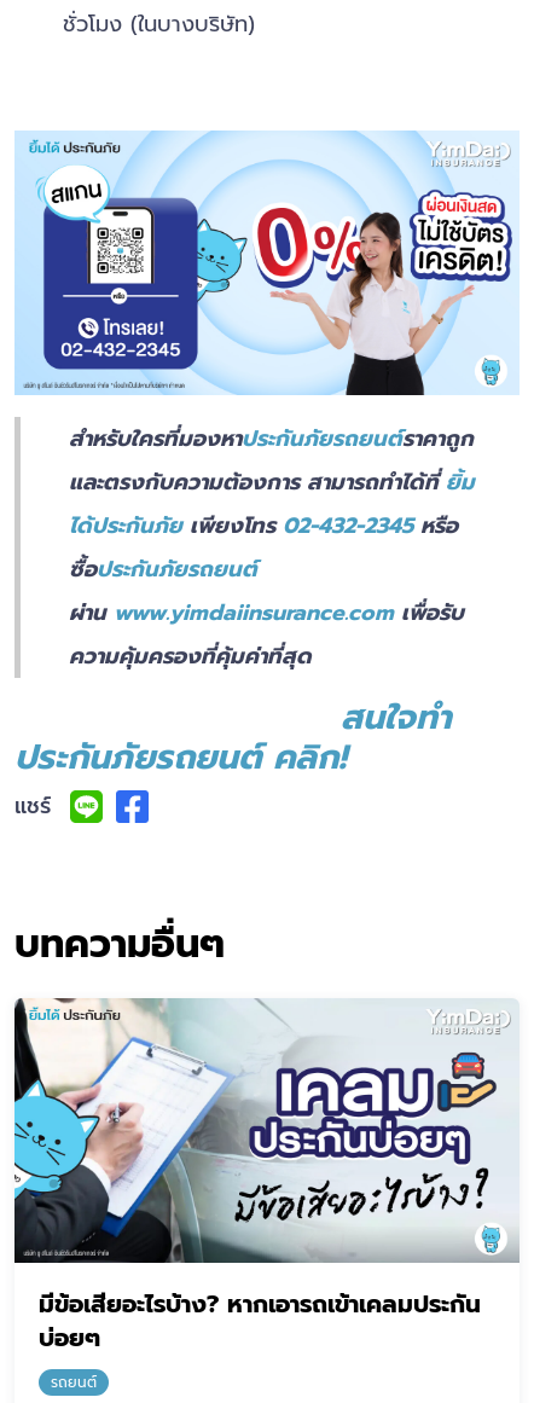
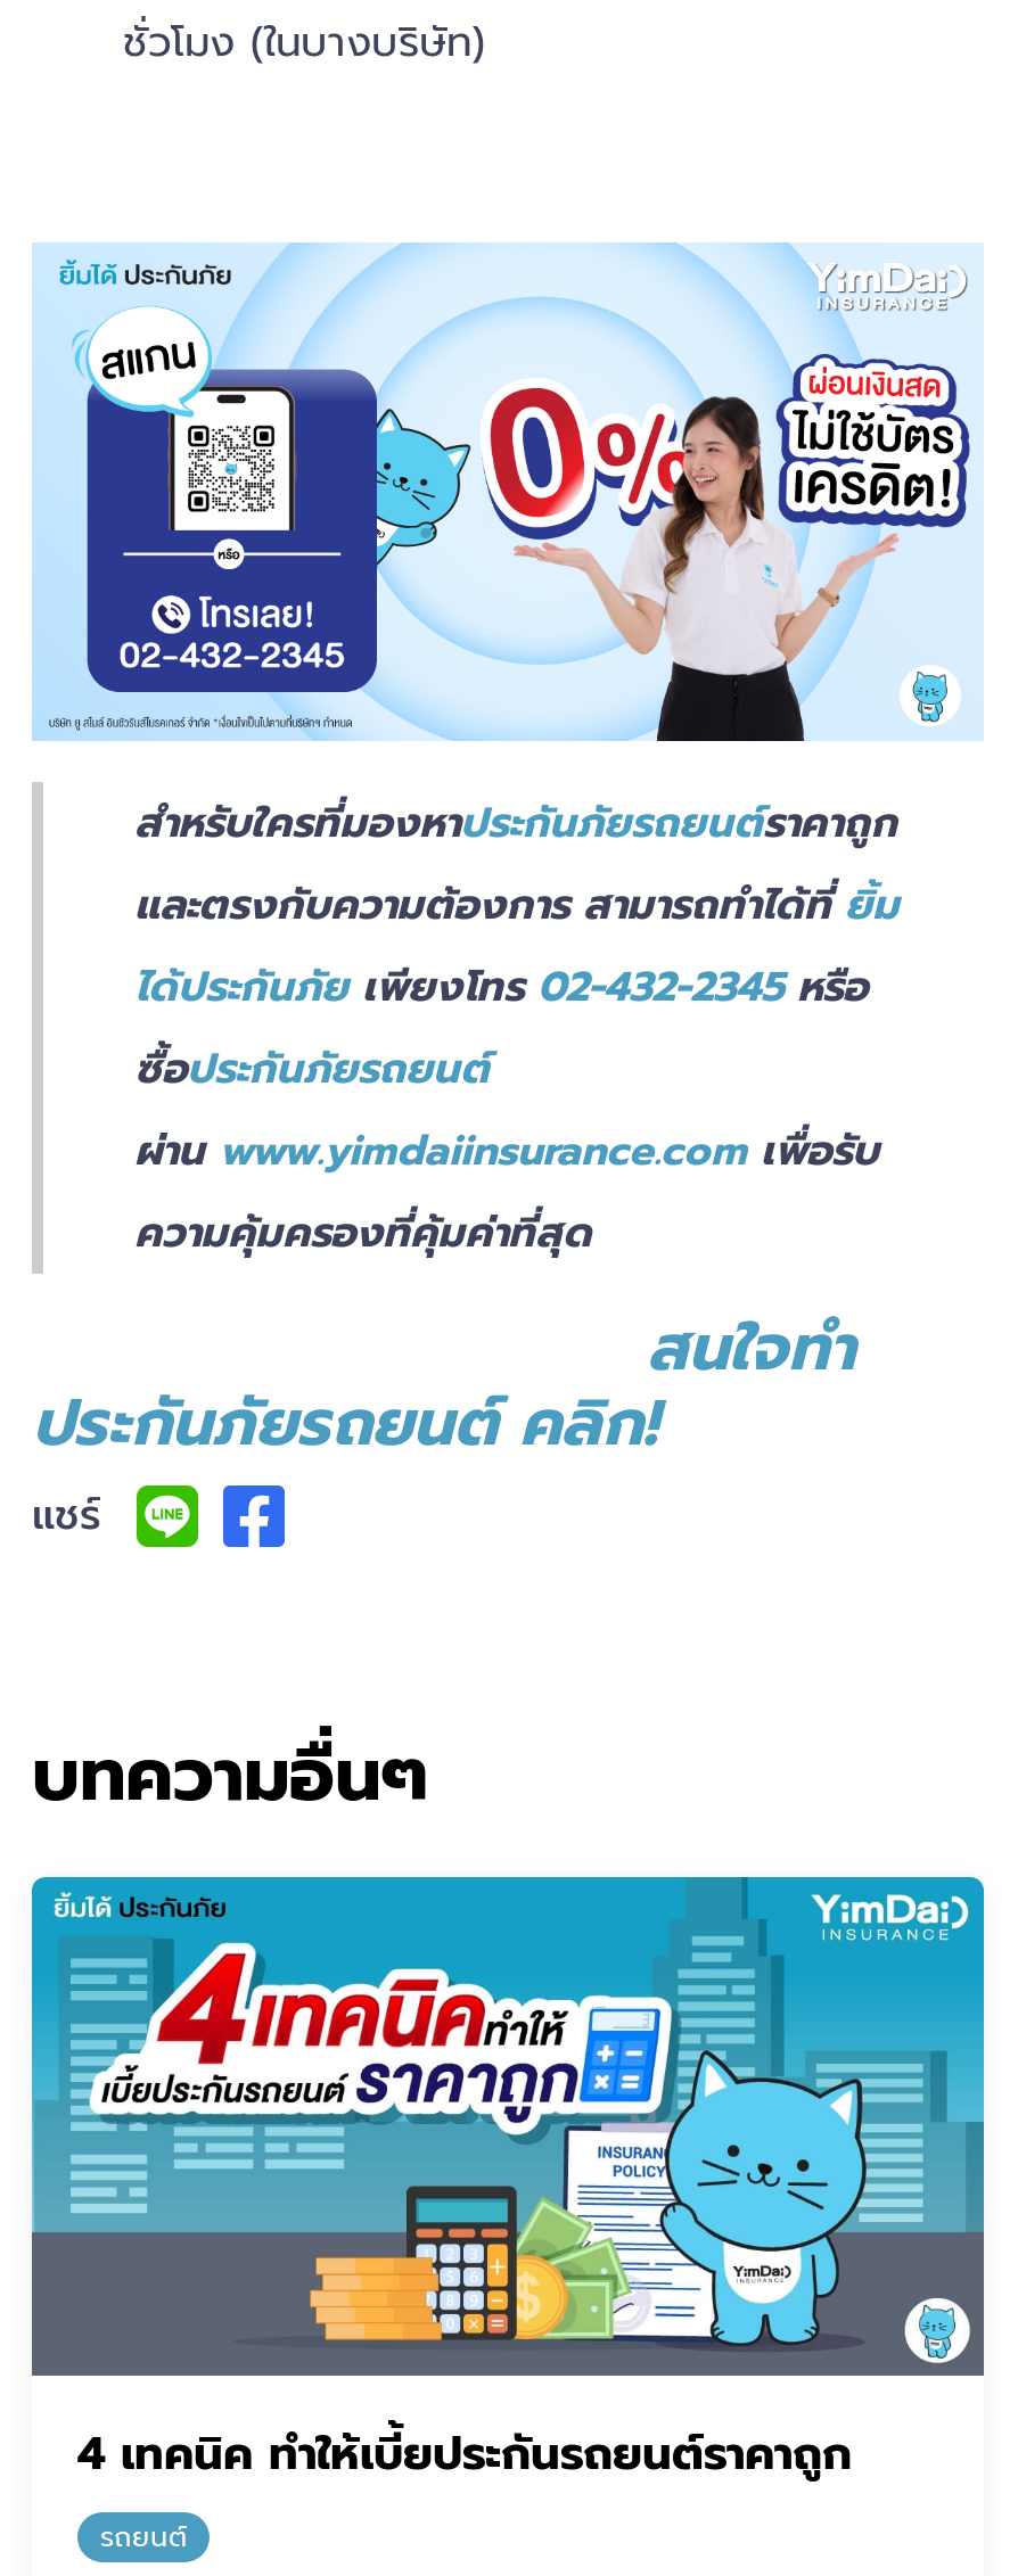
[13,997,520,1356] [image] | มีข้อเสียอะไรบ้าง? หากเอารถเข้าเคลมประกัน | บ่อยๆ -> [30,1875,986,2487] [image] | 4 เทคนิค ทำให้เบี้ยประกันรถยนต์ราคาถูก

